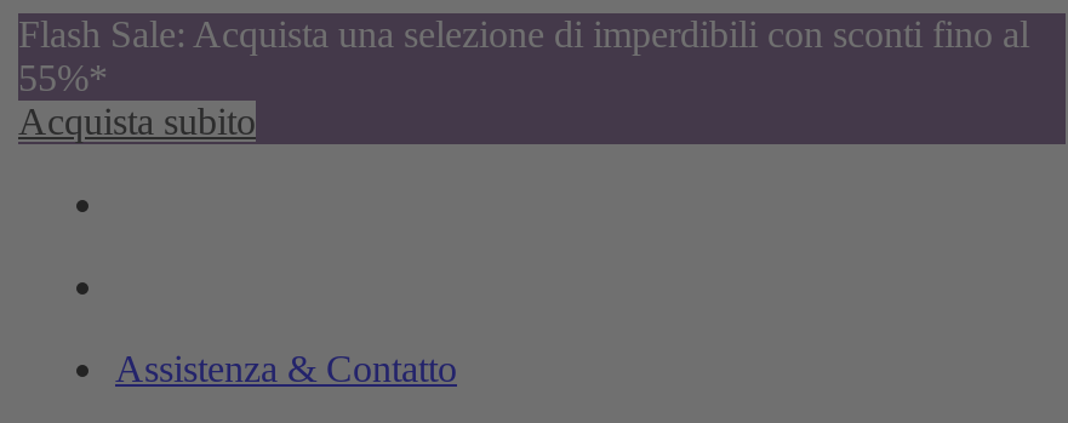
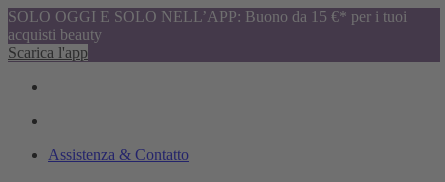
[18,13,1029,142] Flash Sale: Acquista una selezione di imperdibili con sconti fino al | 55%* | Acquista subito -> [8,8,407,61] SOLO OGGI E SOLO NELL’APP: Buono da 15 €* per i tuoi | acquisti beauty | Scarica l'app

